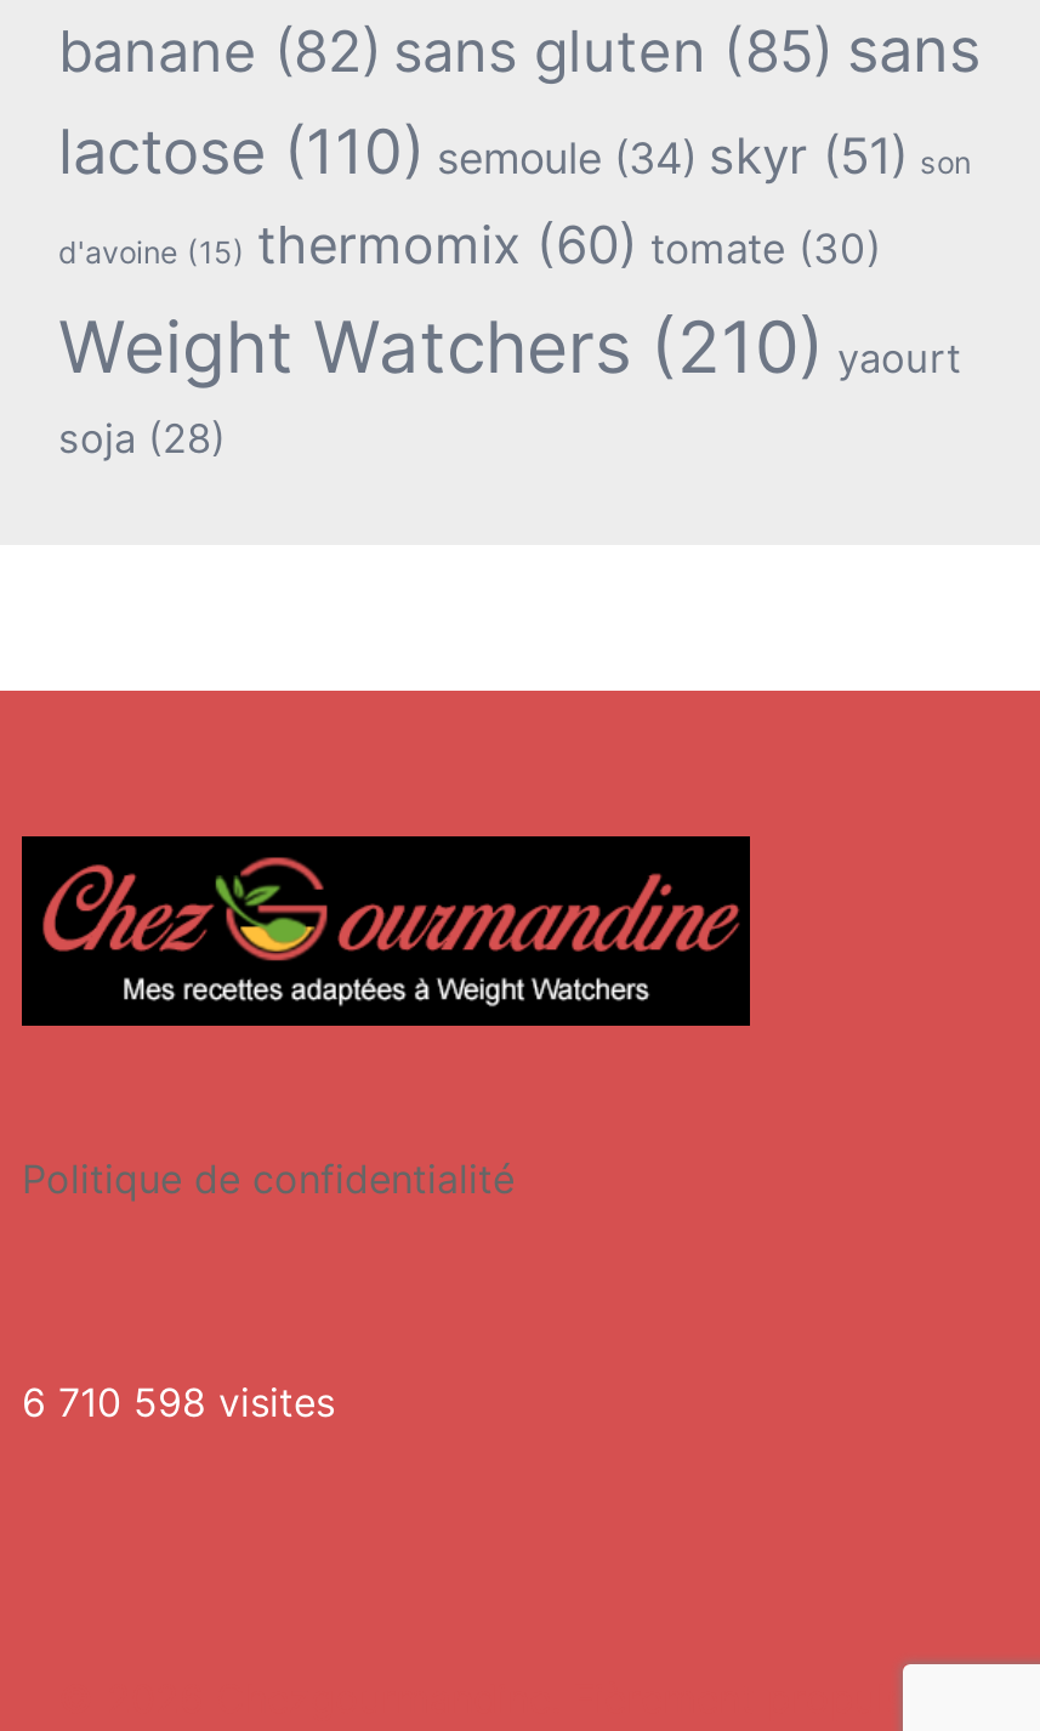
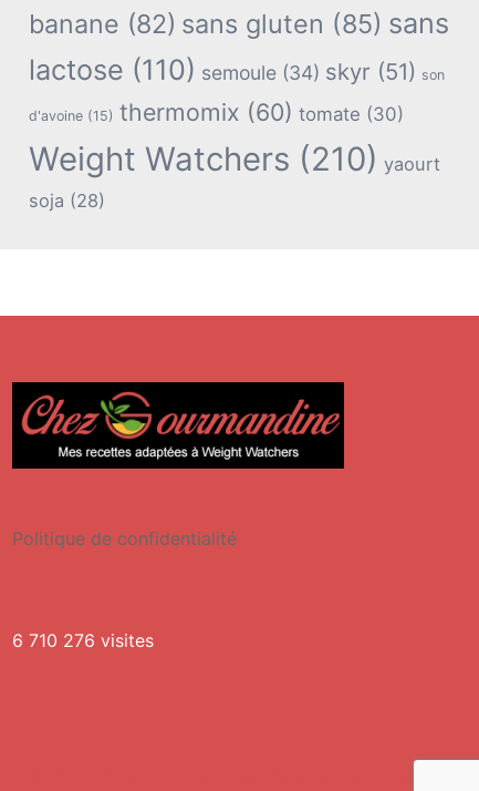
[22,1378,335,1427] 6 710 598 visites -> [12,630,154,652] 6 710 276 visites

